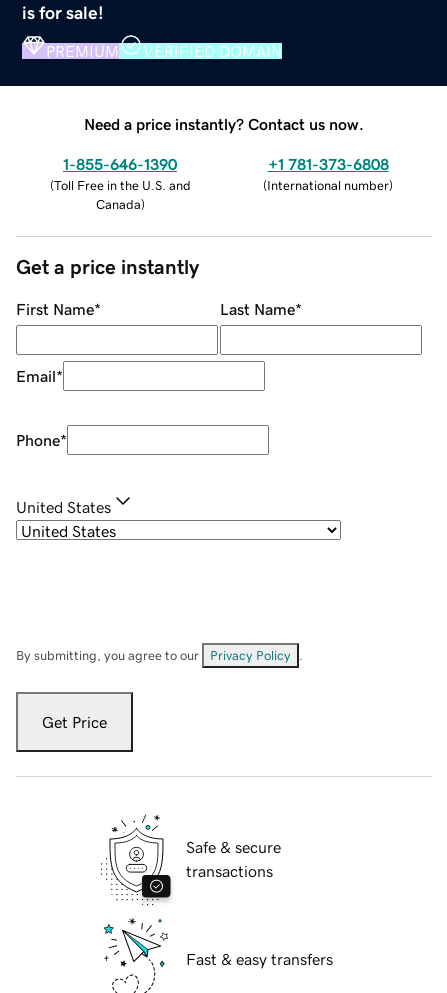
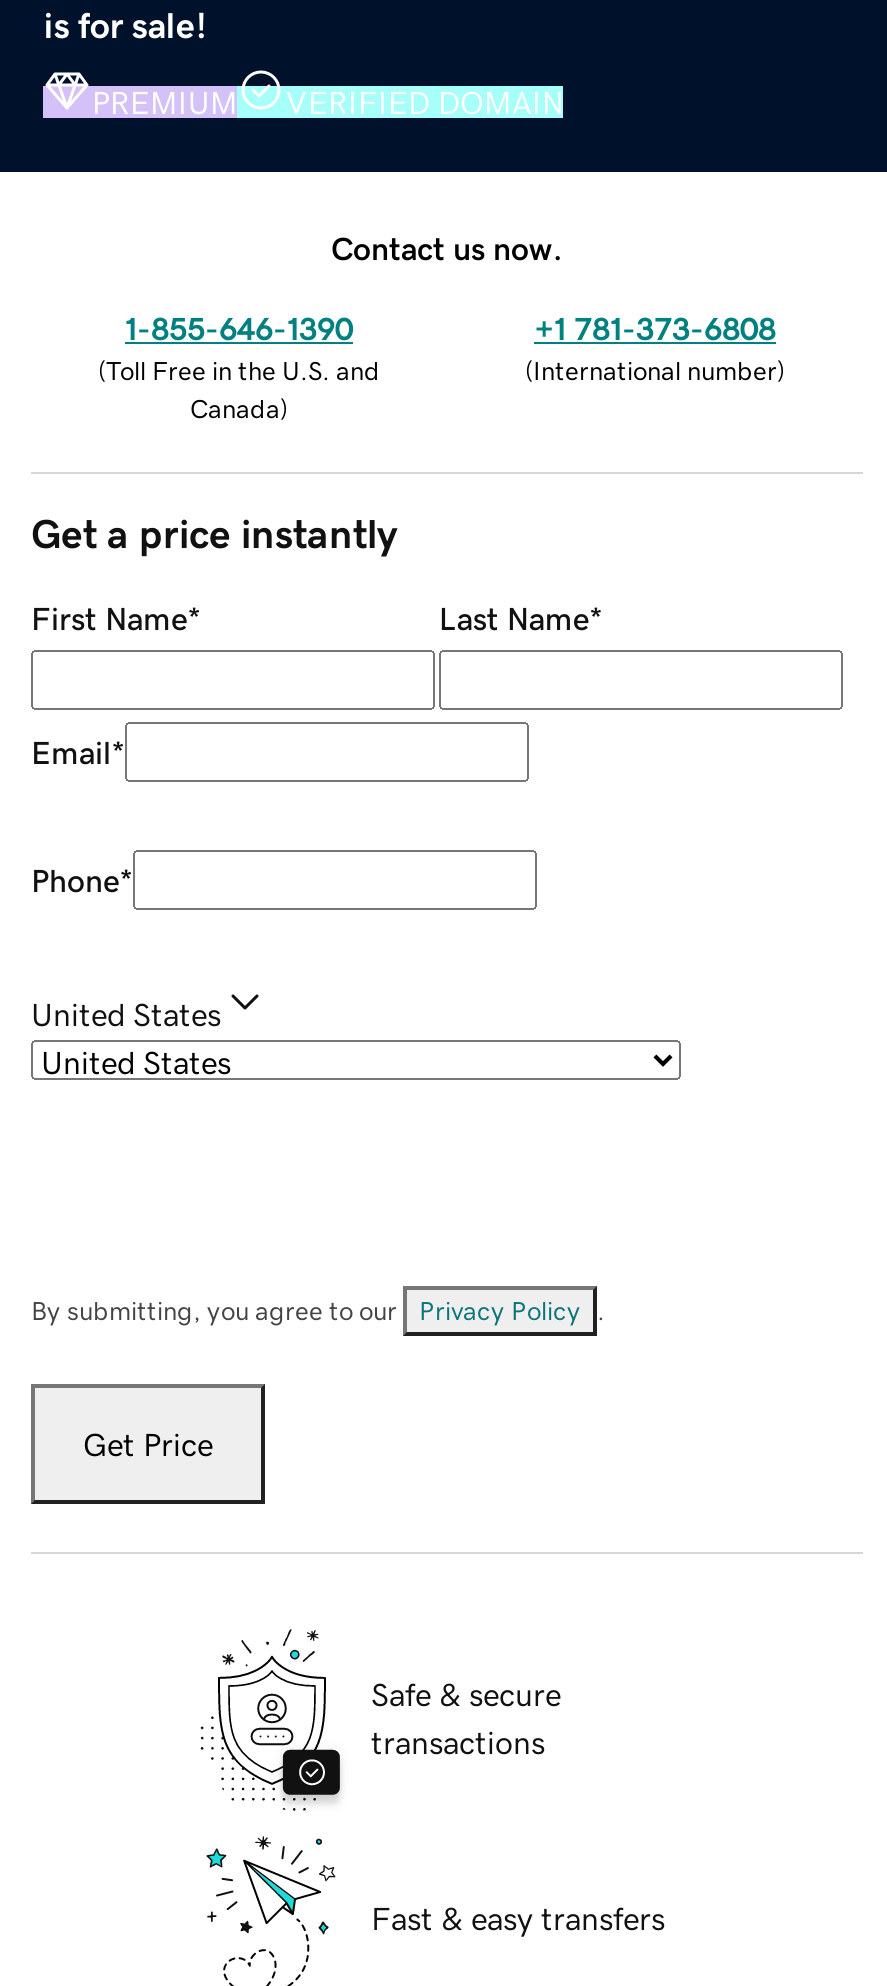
[84,116,364,132] Need a price instantly? Contact us now. -> [331,231,563,263] Contact us now.

